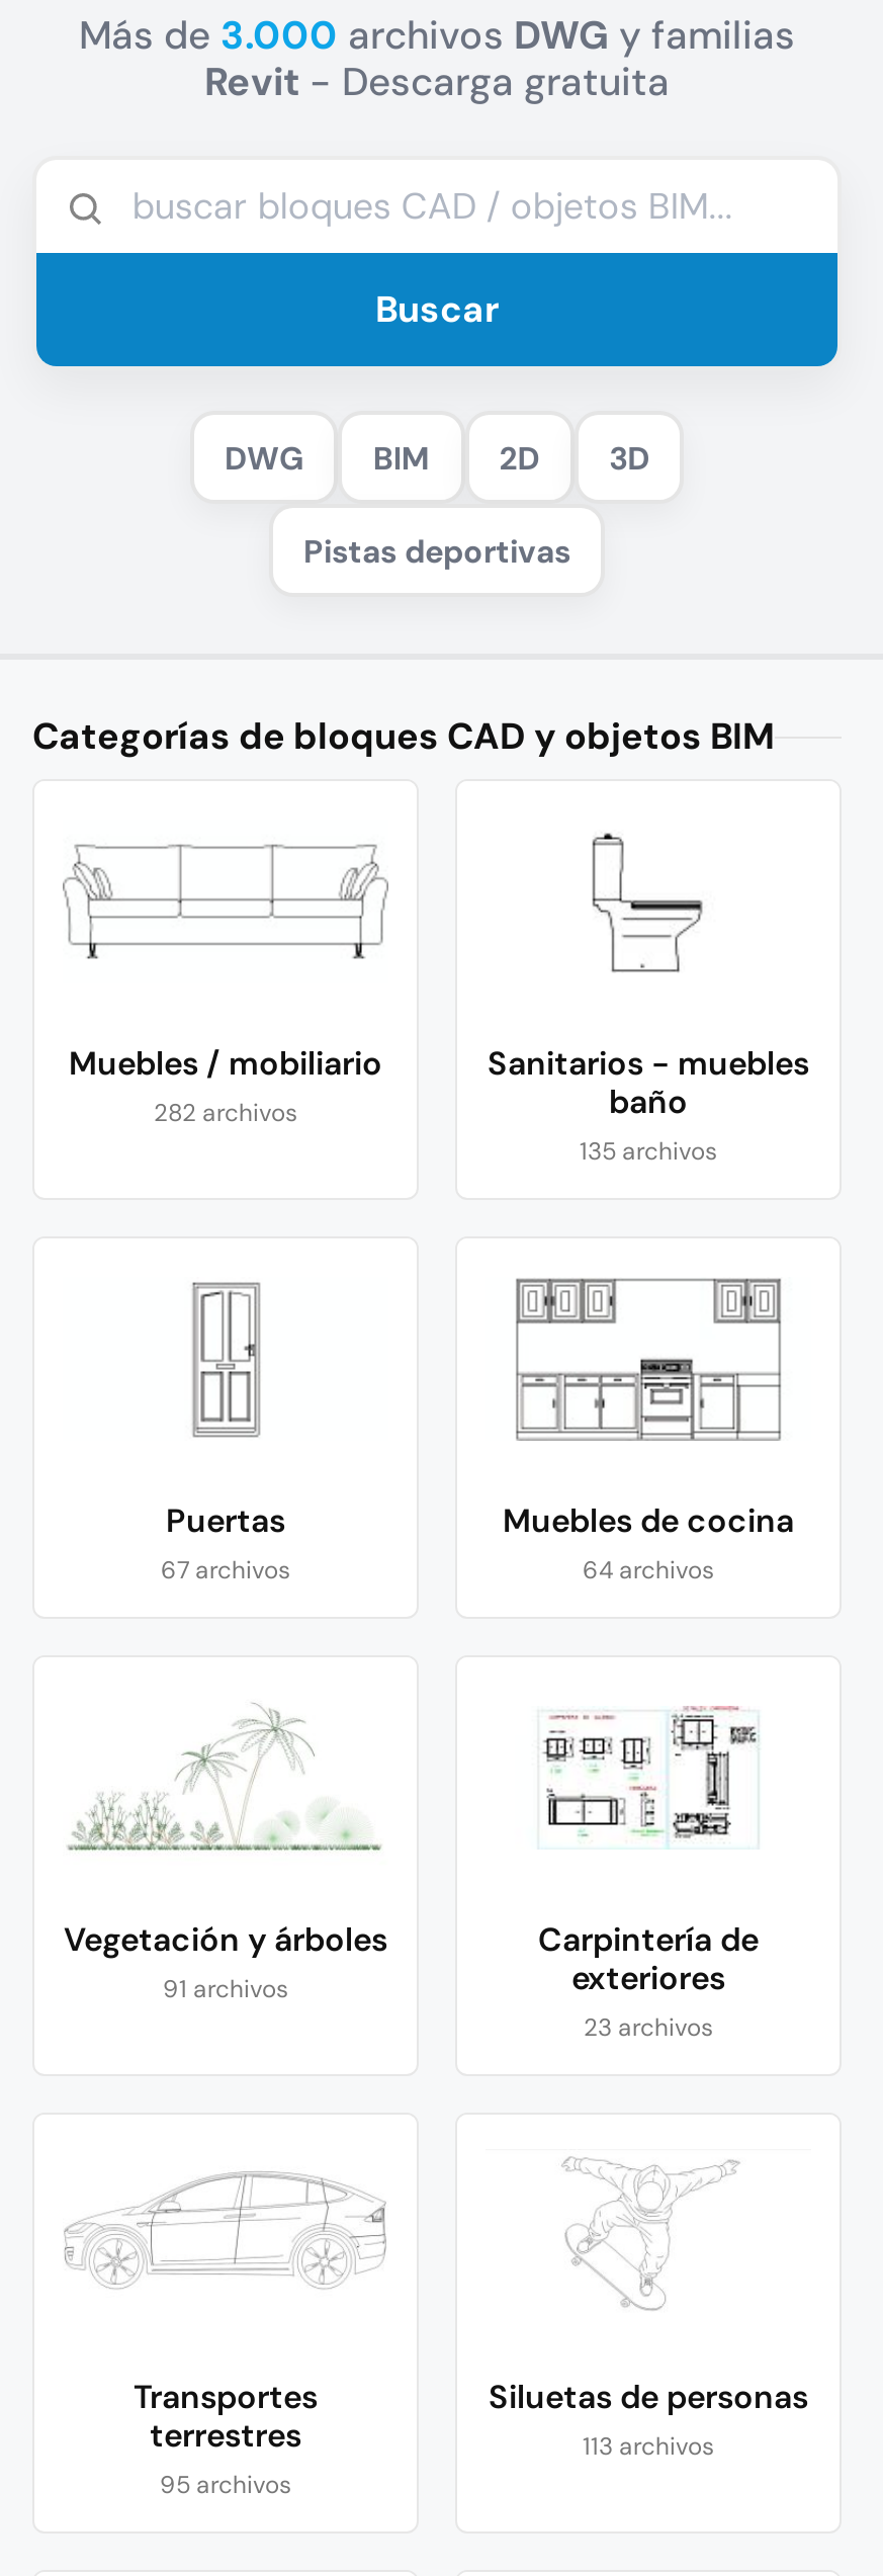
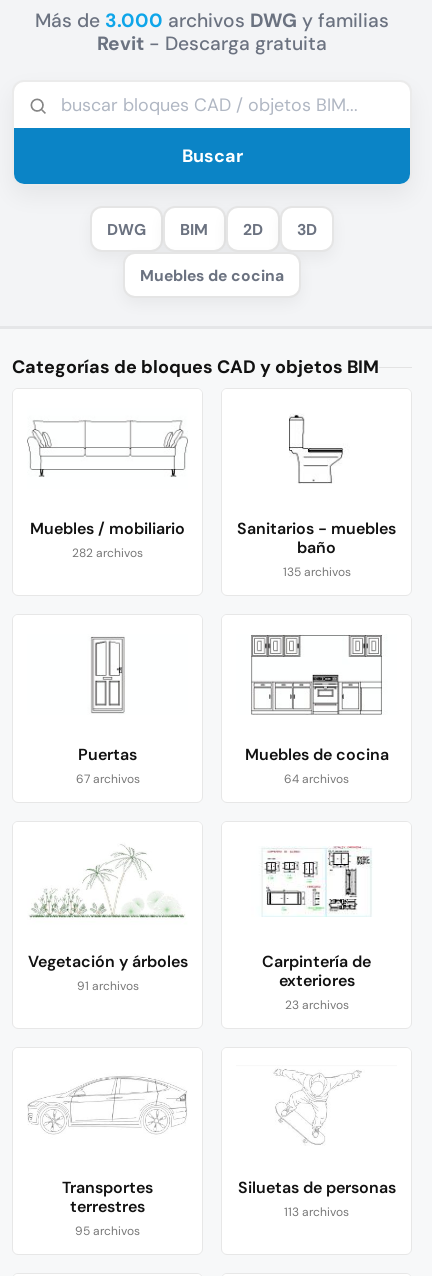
[303,530,570,572] Pistas deportivas -> [140,265,284,286] Muebles de cocina

